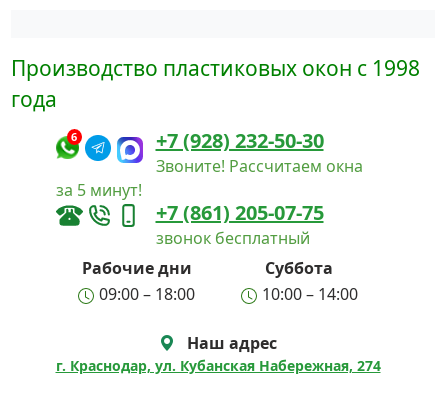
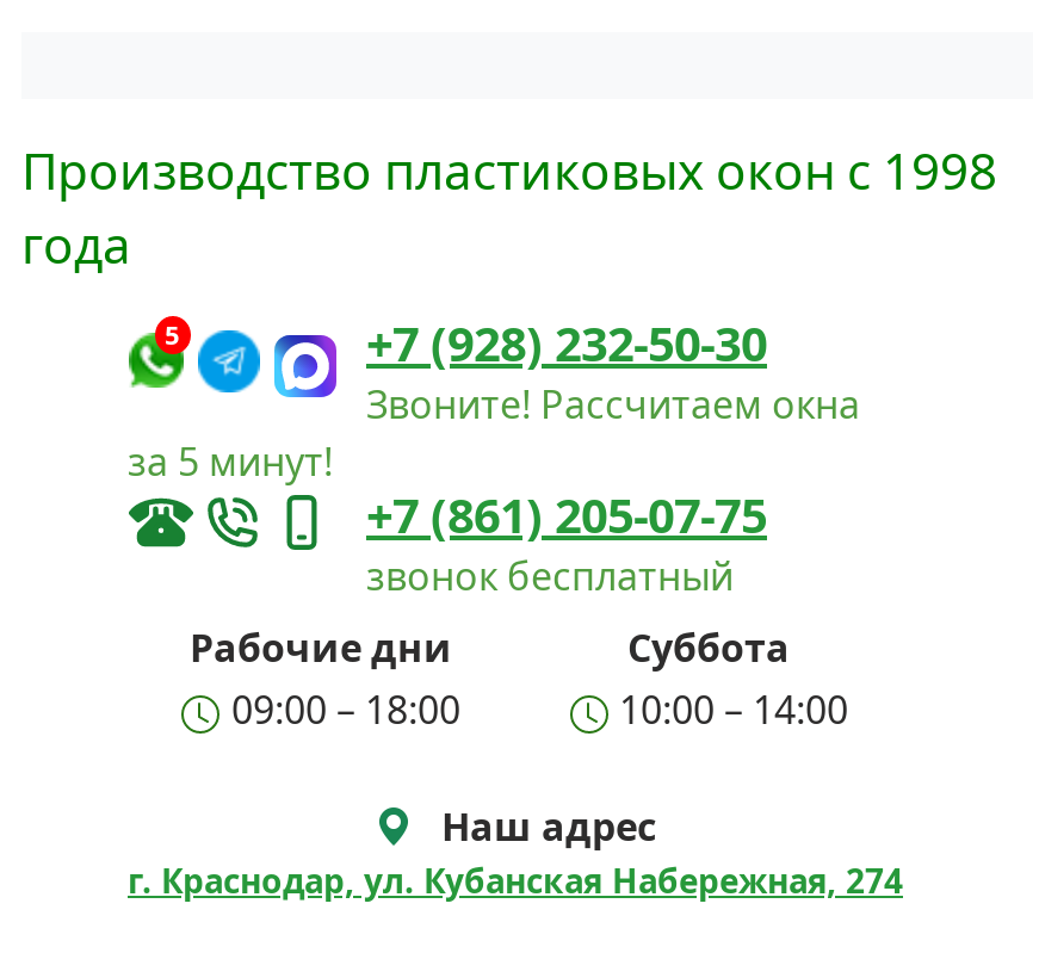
[71,129,77,144] 6 -> [165,316,179,352] 5

